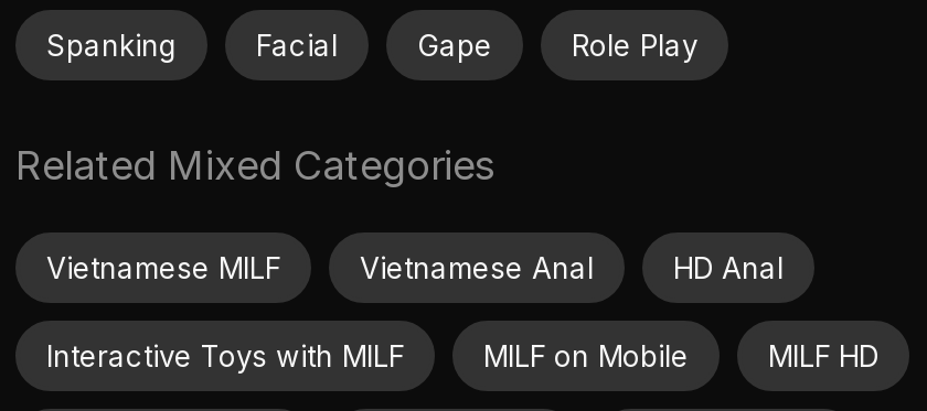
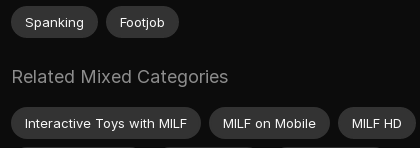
[256,27,697,62] Facial | Gape | Role Play -> [120,14,165,30] Footjob
[46,250,784,285] Vietnamese MILF | Vietnamese Anal | HD Anal -> none

